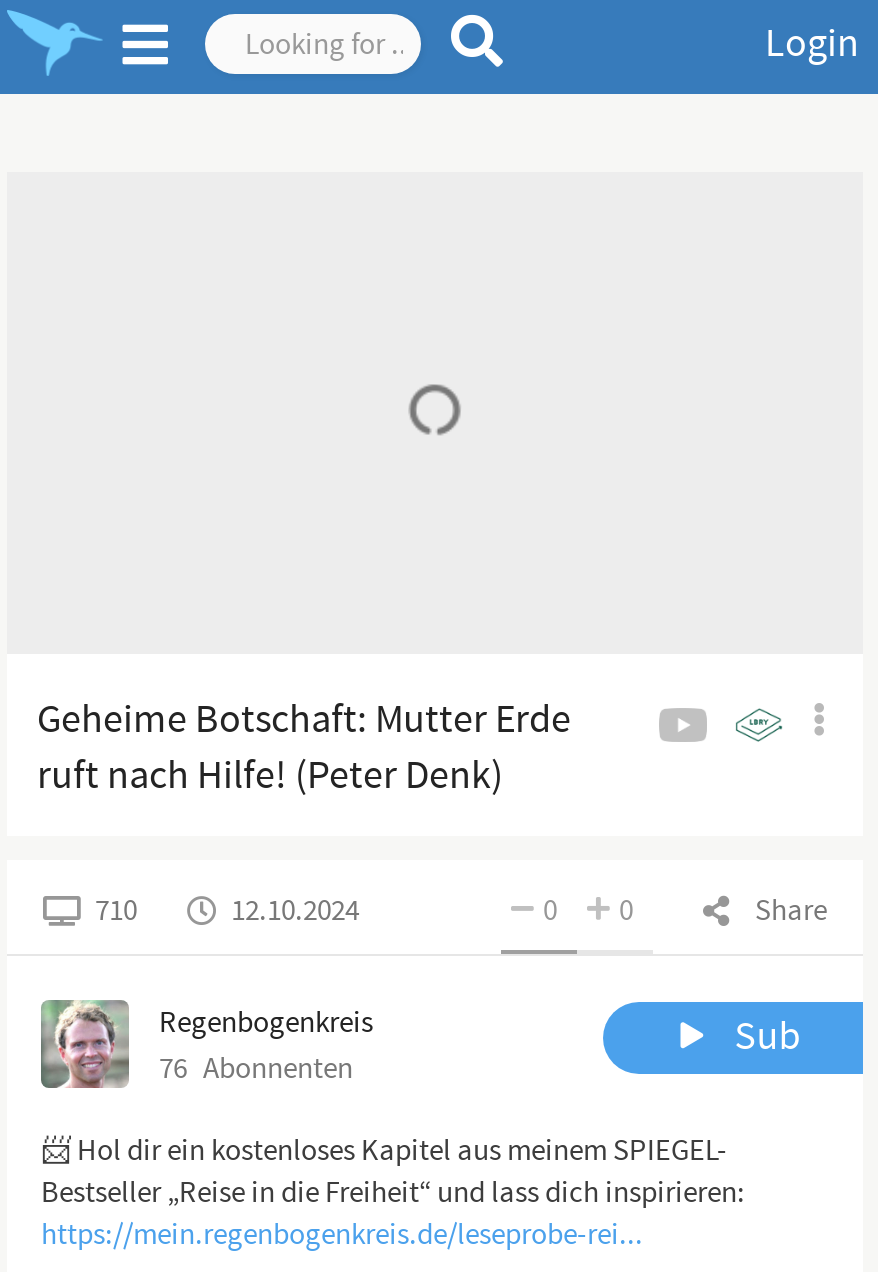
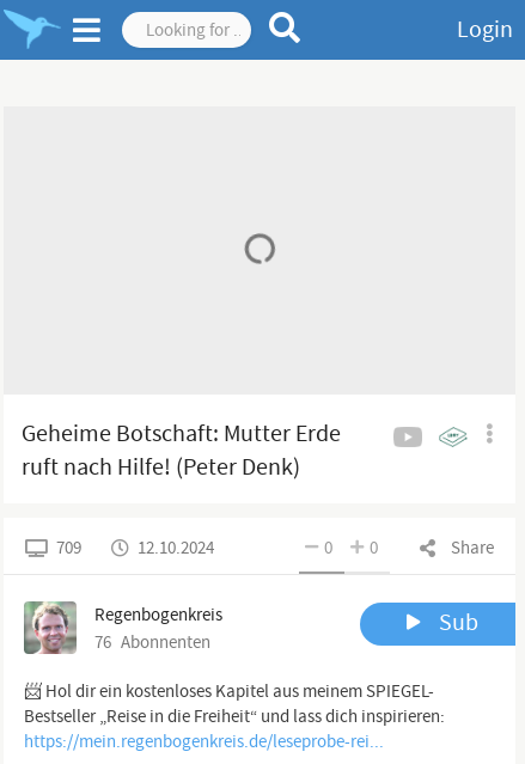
[95,892,137,930] 710 -> [56,537,81,559] 709

